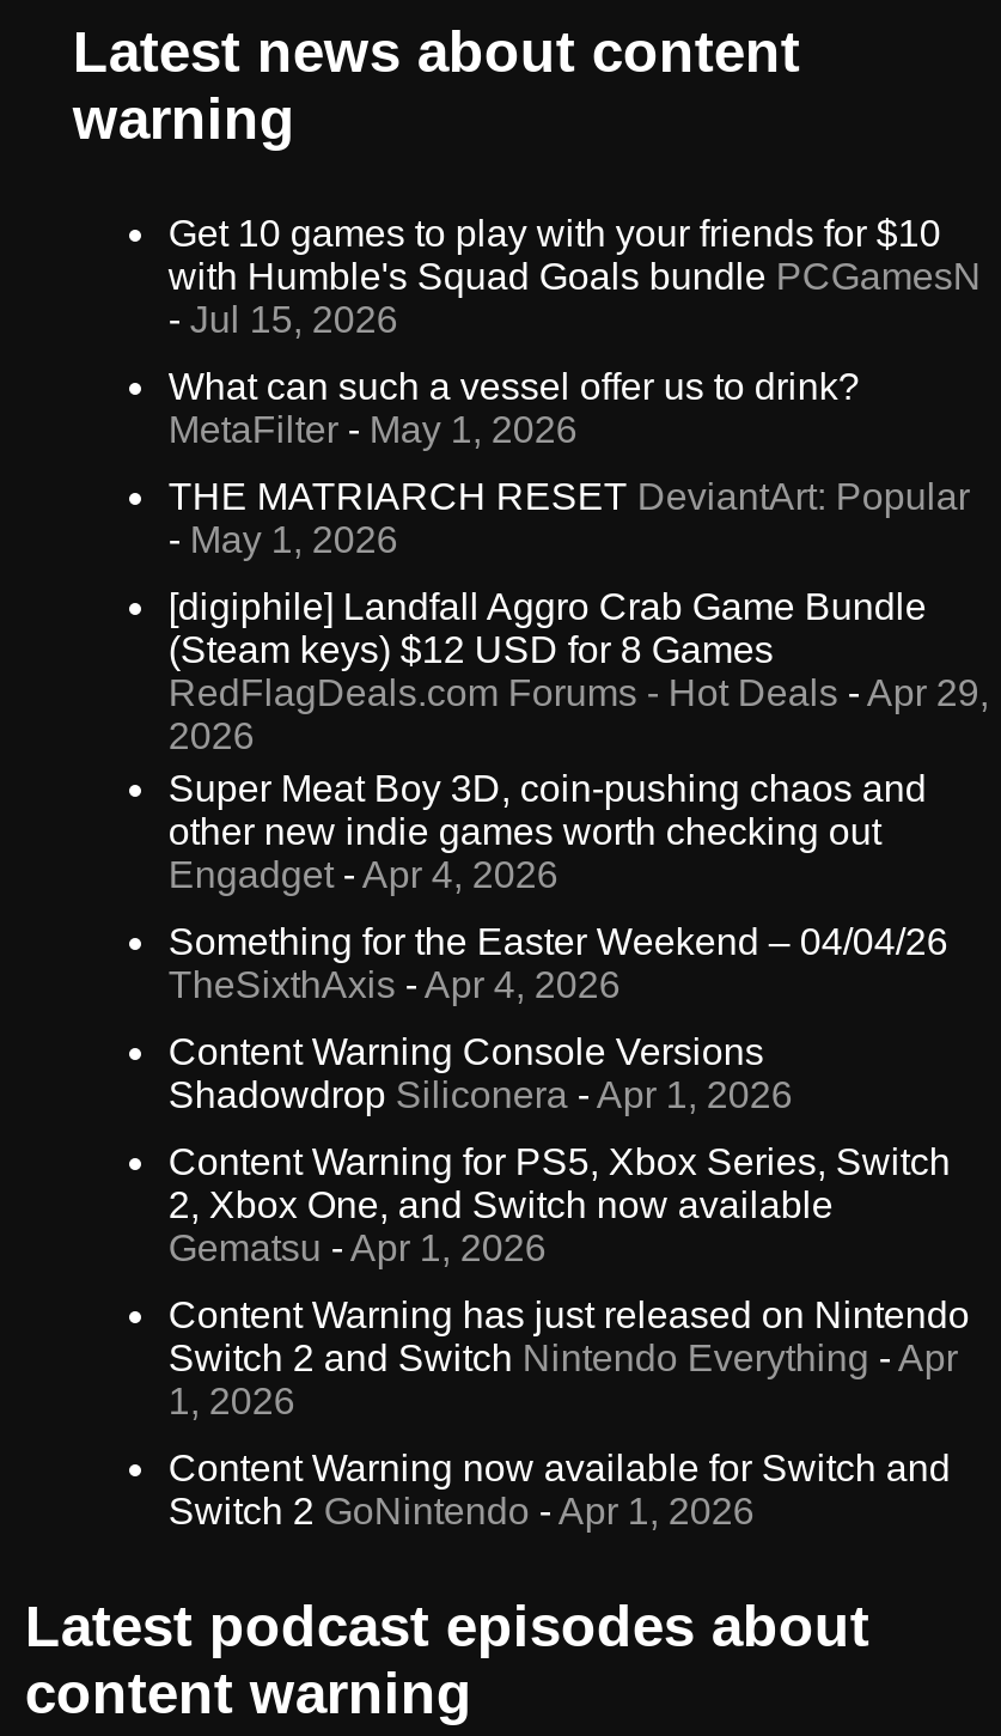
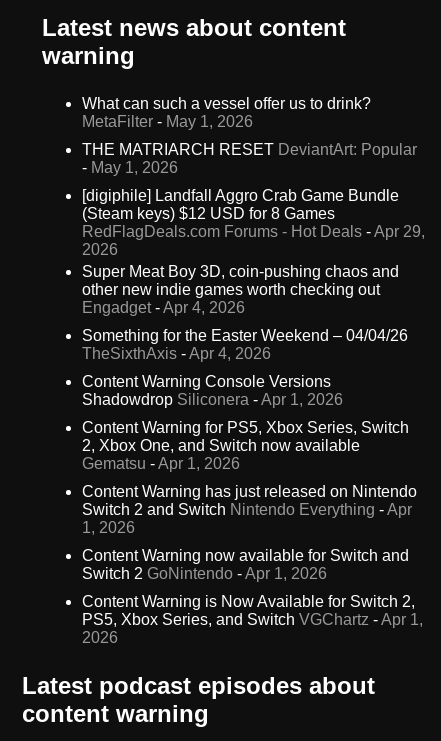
[168,212,982,339] Get 10 games to play with your friends for $10 | with Humble's Squad Goals bundle PCGamesN | - Jul 15, 2026 -> none
moved [168,366,989,1531] -> [82,95,425,582]: What can such a vessel offer us to drink? | MetaFilter - May 1, 2026 | THE MATRIARCH RESET DeviantArt: Popular | ... | Content Warning now available for Switch and | Switch 2 GoNintendo - Apr 1, 2026
none -> [82,593,423,646] Content Warning is Now Available for Switch 2, | PS5, Xbox Series, and Switch VGChartz - Apr 1, | 2026

